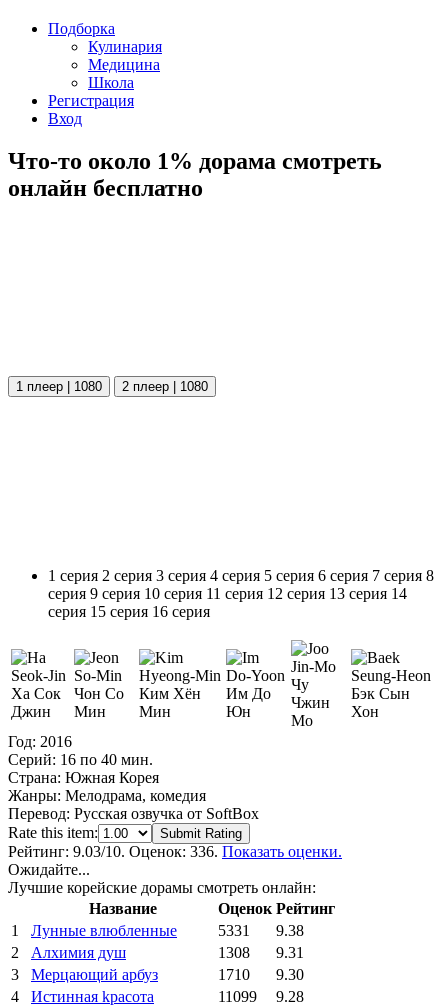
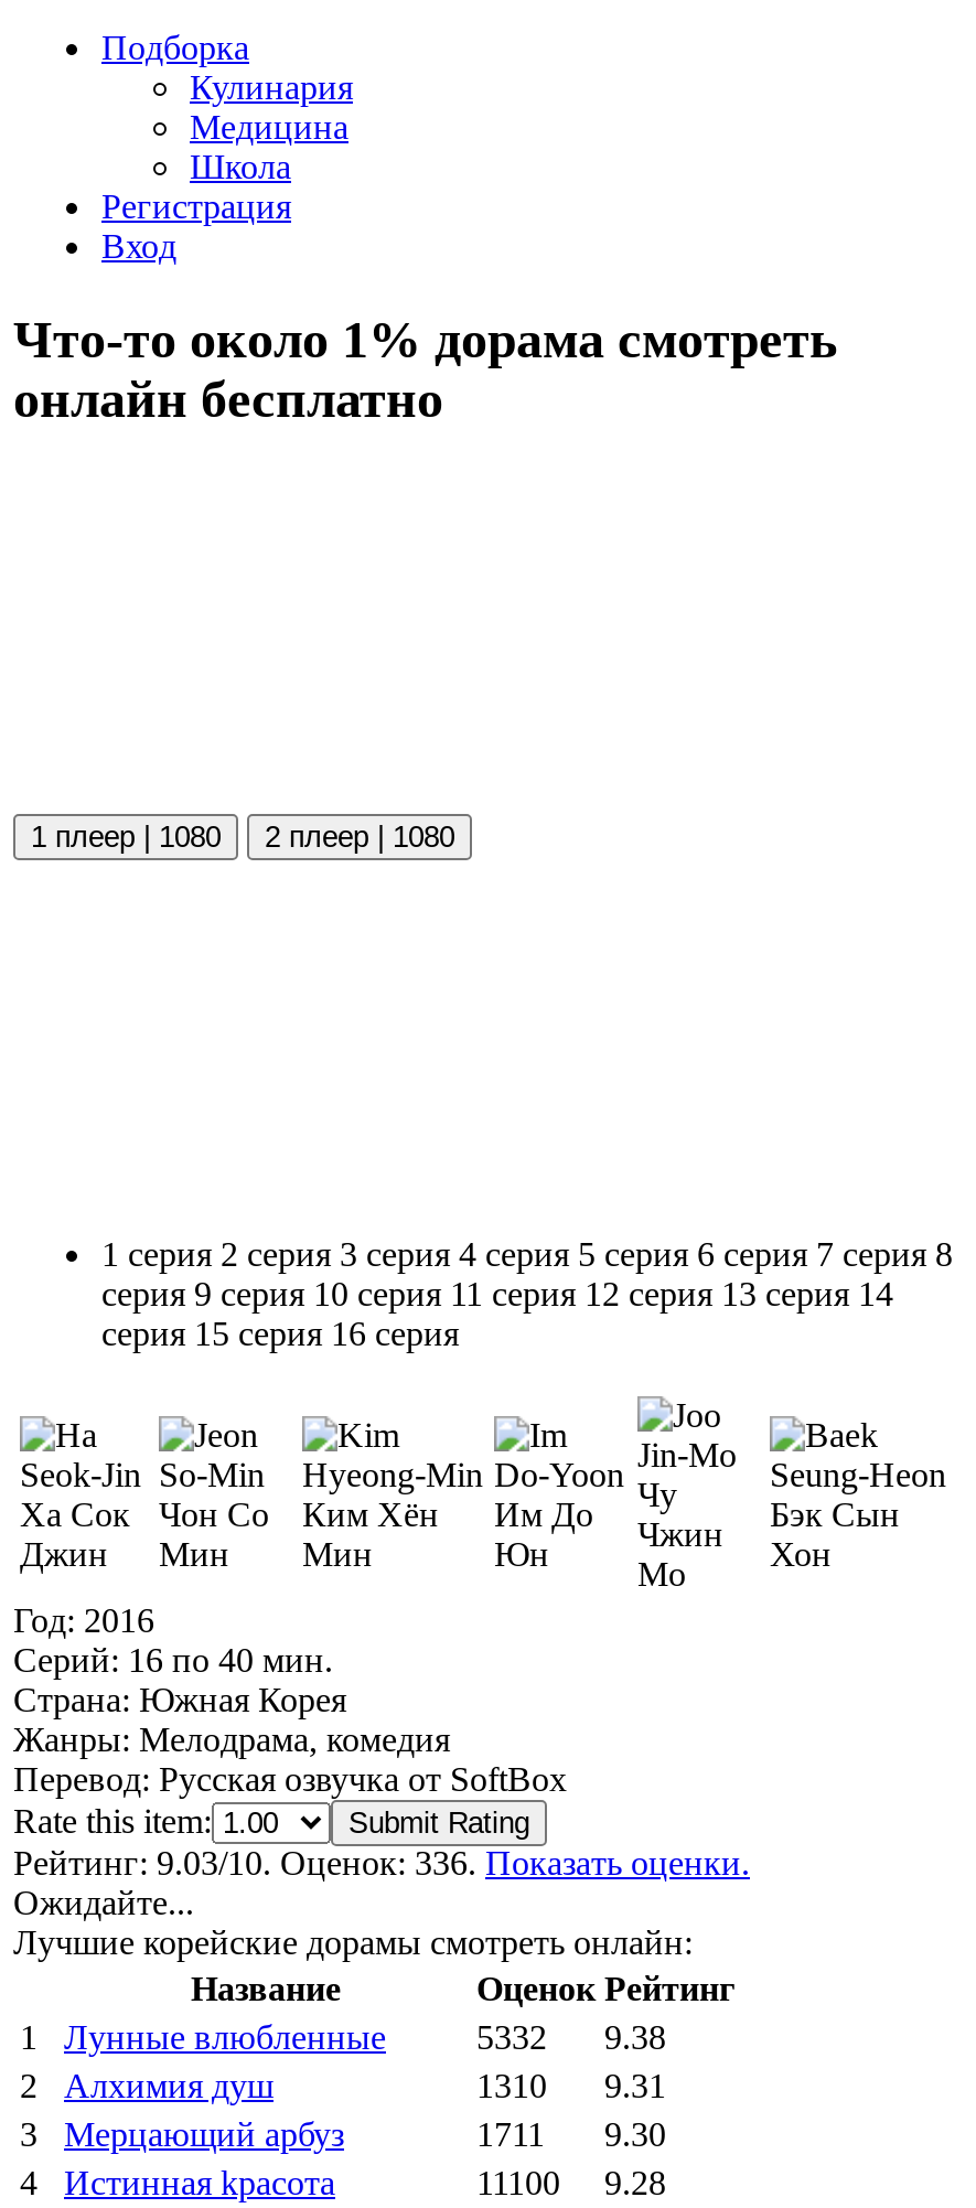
[218,922,304,939] 5331 9.38 -> [476,2018,666,2056] 5332 9.38
[218,944,304,961] 1308 9.31 -> [476,2067,666,2104] 1310 9.31
[218,966,304,983] 1710 9.30 -> [476,2115,666,2153] 1711 9.30
[218,988,304,1005] 11099 9.28 -> [476,2164,666,2201] 11100 9.28

